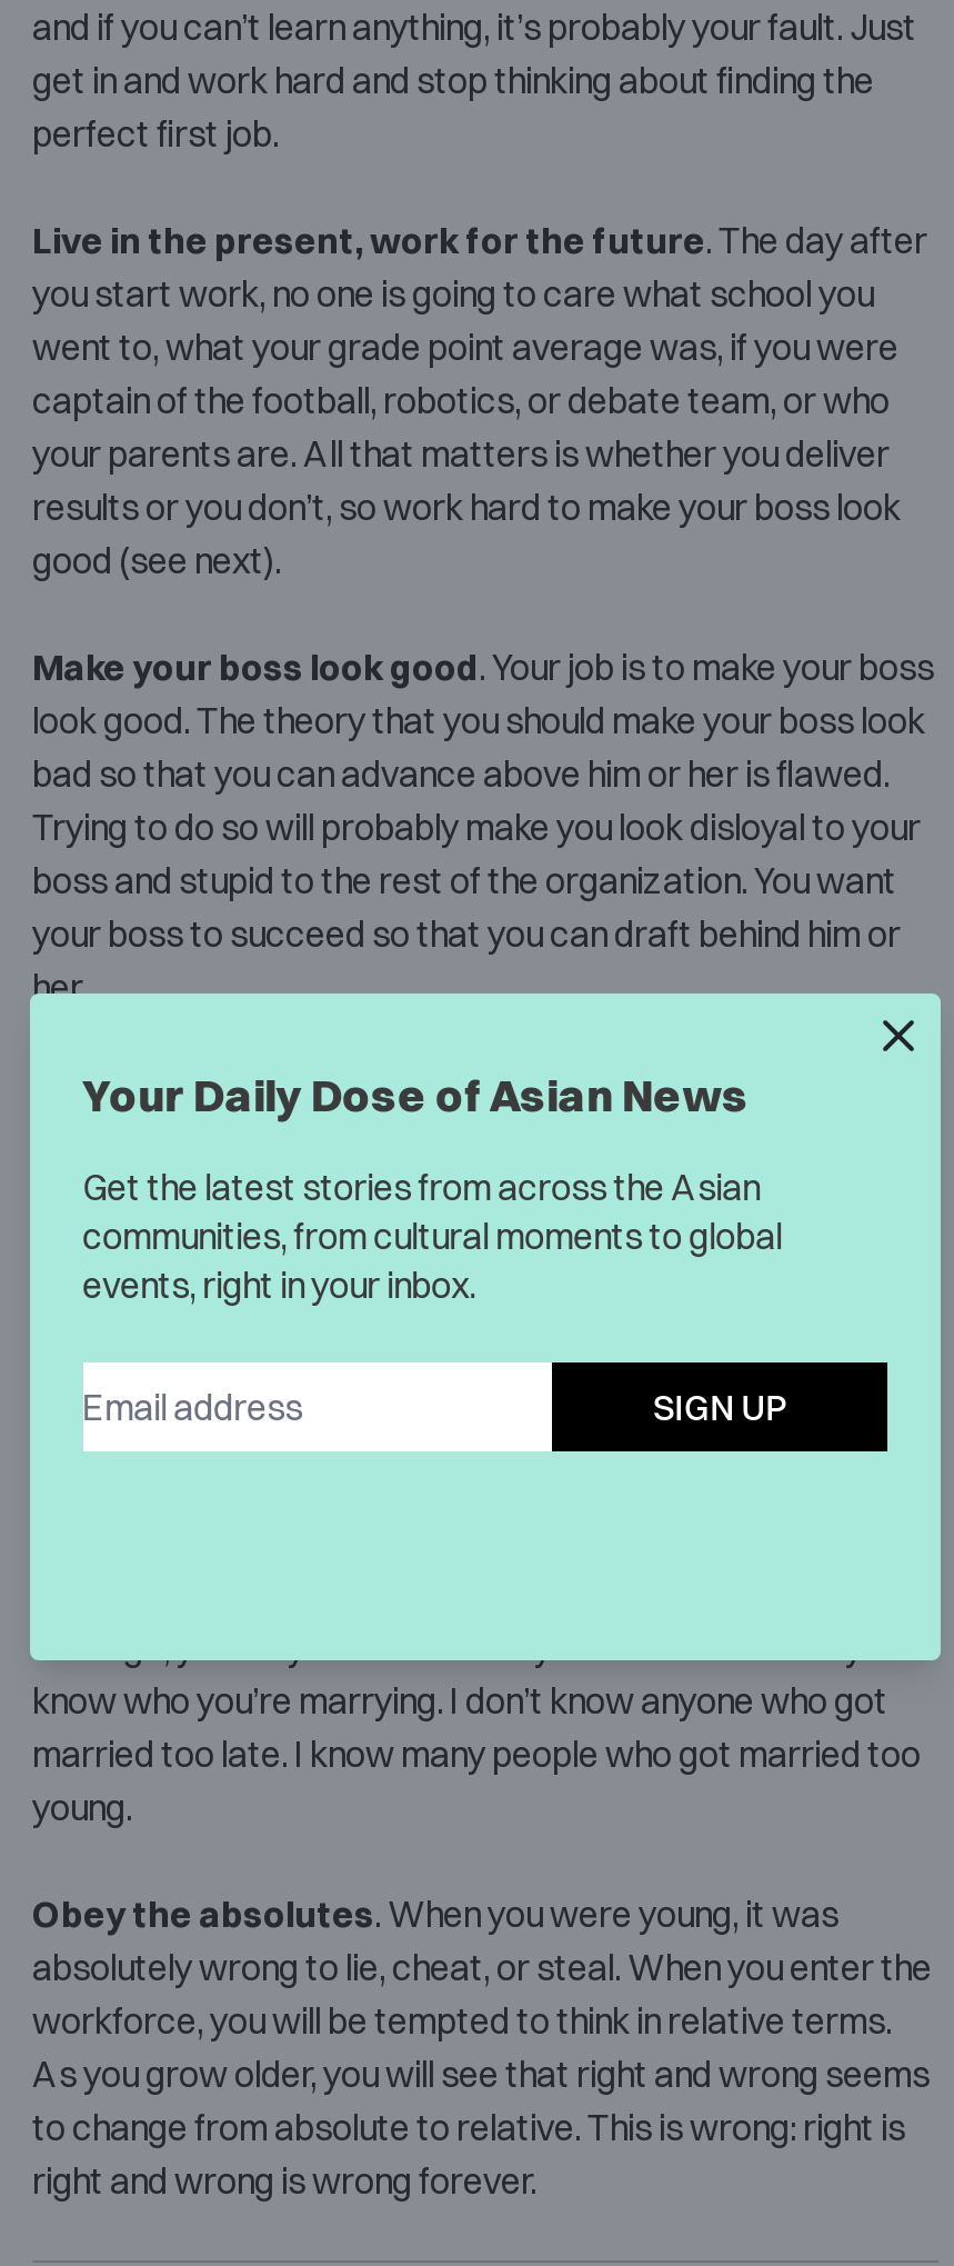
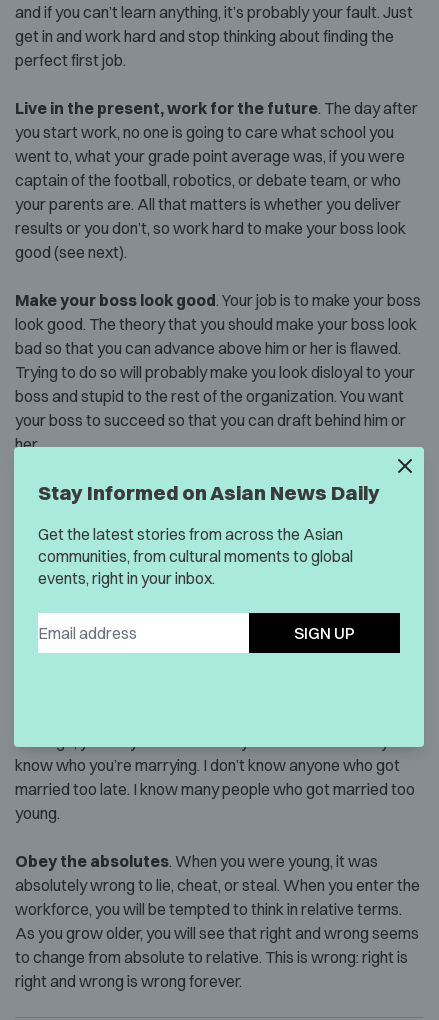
[83,1067,749,1122] Your Daily Dose of Asian News -> [38,480,380,505] Stay Informed on Asian News Daily

